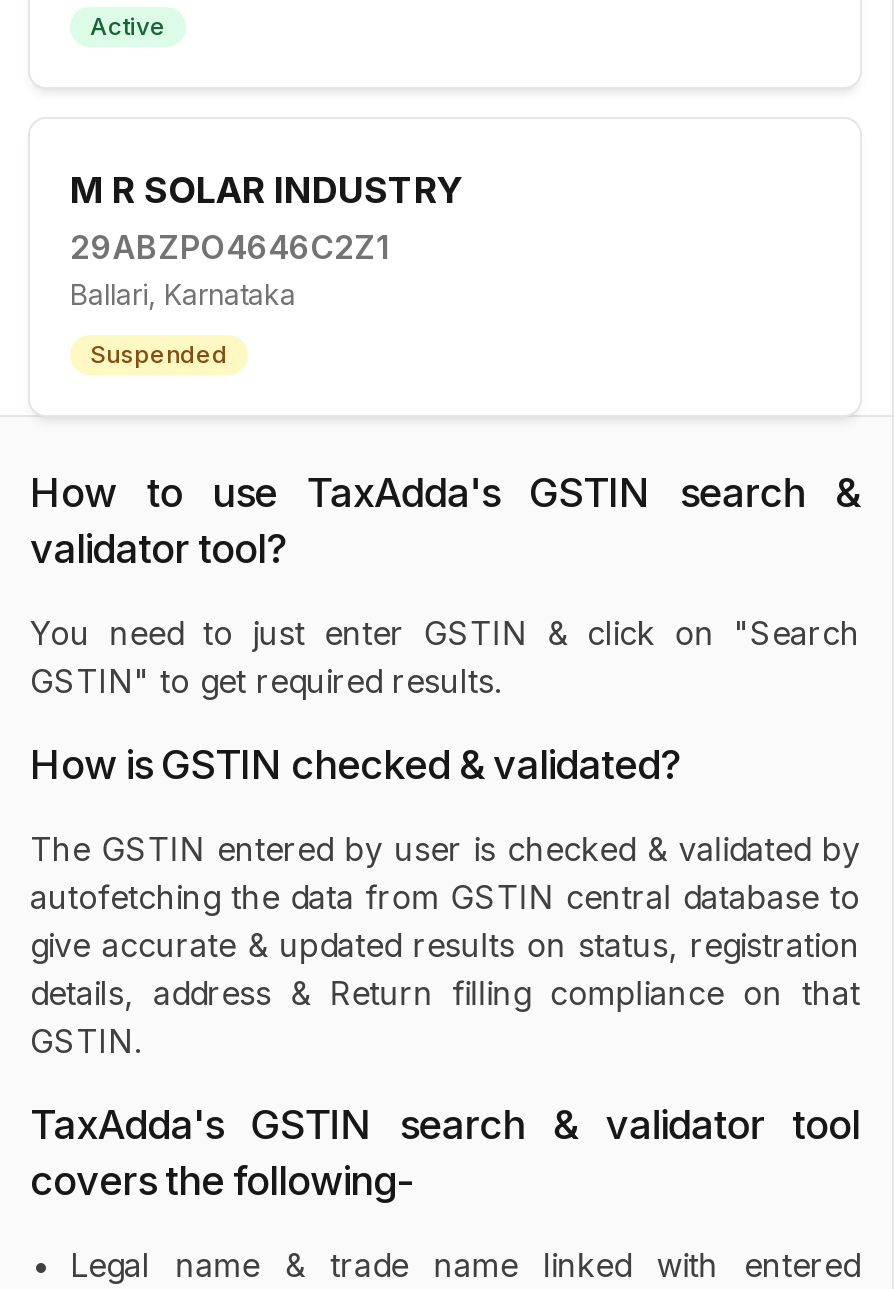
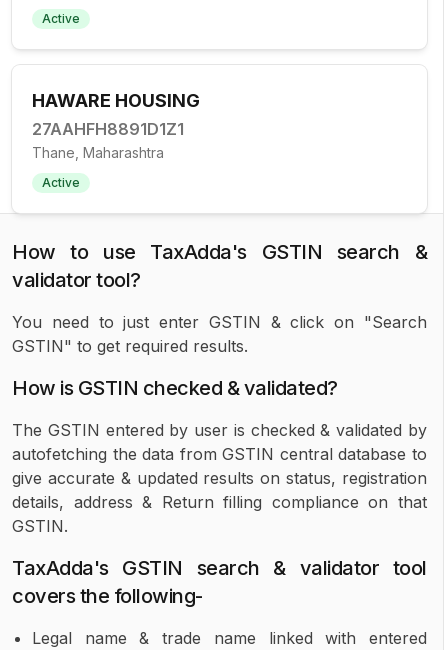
[70,169,462,311] M R SOLAR INDUSTRY | 29ABZPO4646C2Z1 | Ballari, Karnataka -> [32,90,200,161] HAWARE HOUSING | 27AAHFH8891D1Z1 | Thane, Maharashtra
[90,339,228,369] Suspended -> [42,175,80,190] Active

